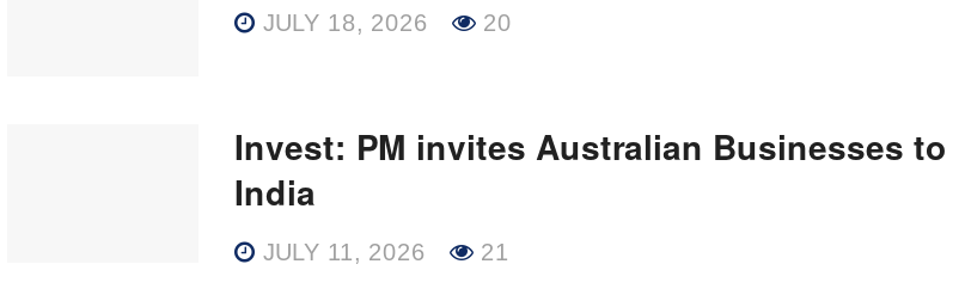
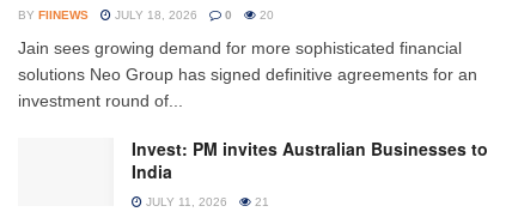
none -> [18,9,89,22] BY FIINEWS
none -> [18,39,477,110] Jain sees growing demand for more sophisticated financial | solutions Neo Group has signed definitive agreements for an | investment round of...
none -> [221,9,232,22] 0

